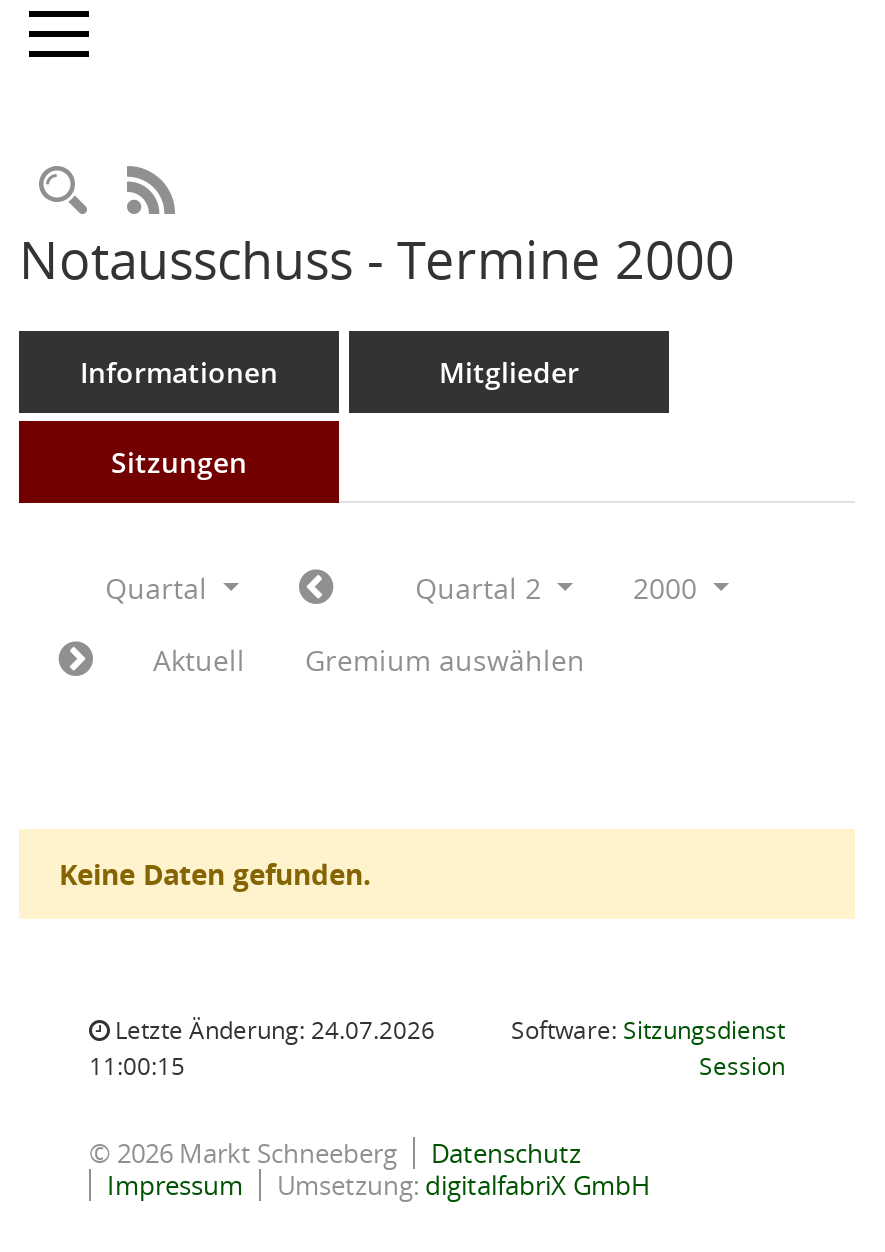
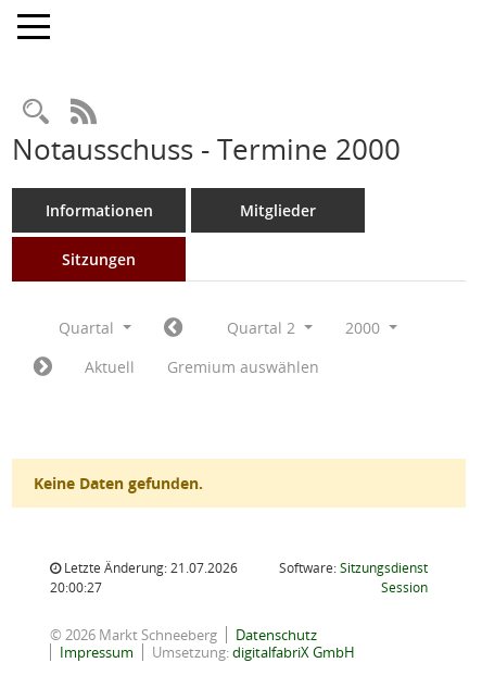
[109,1013,435,1047] Letzte Änderung: 24.07.2026 -> [61,559,238,577] Letzte Änderung: 21.07.2026
[89,1049,185,1083] 11:00:15 -> [50,578,102,597] 20:00:27

